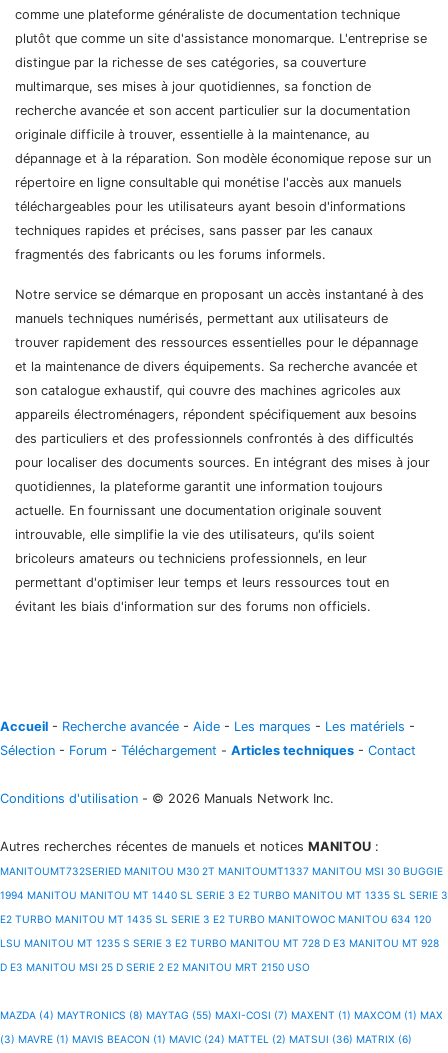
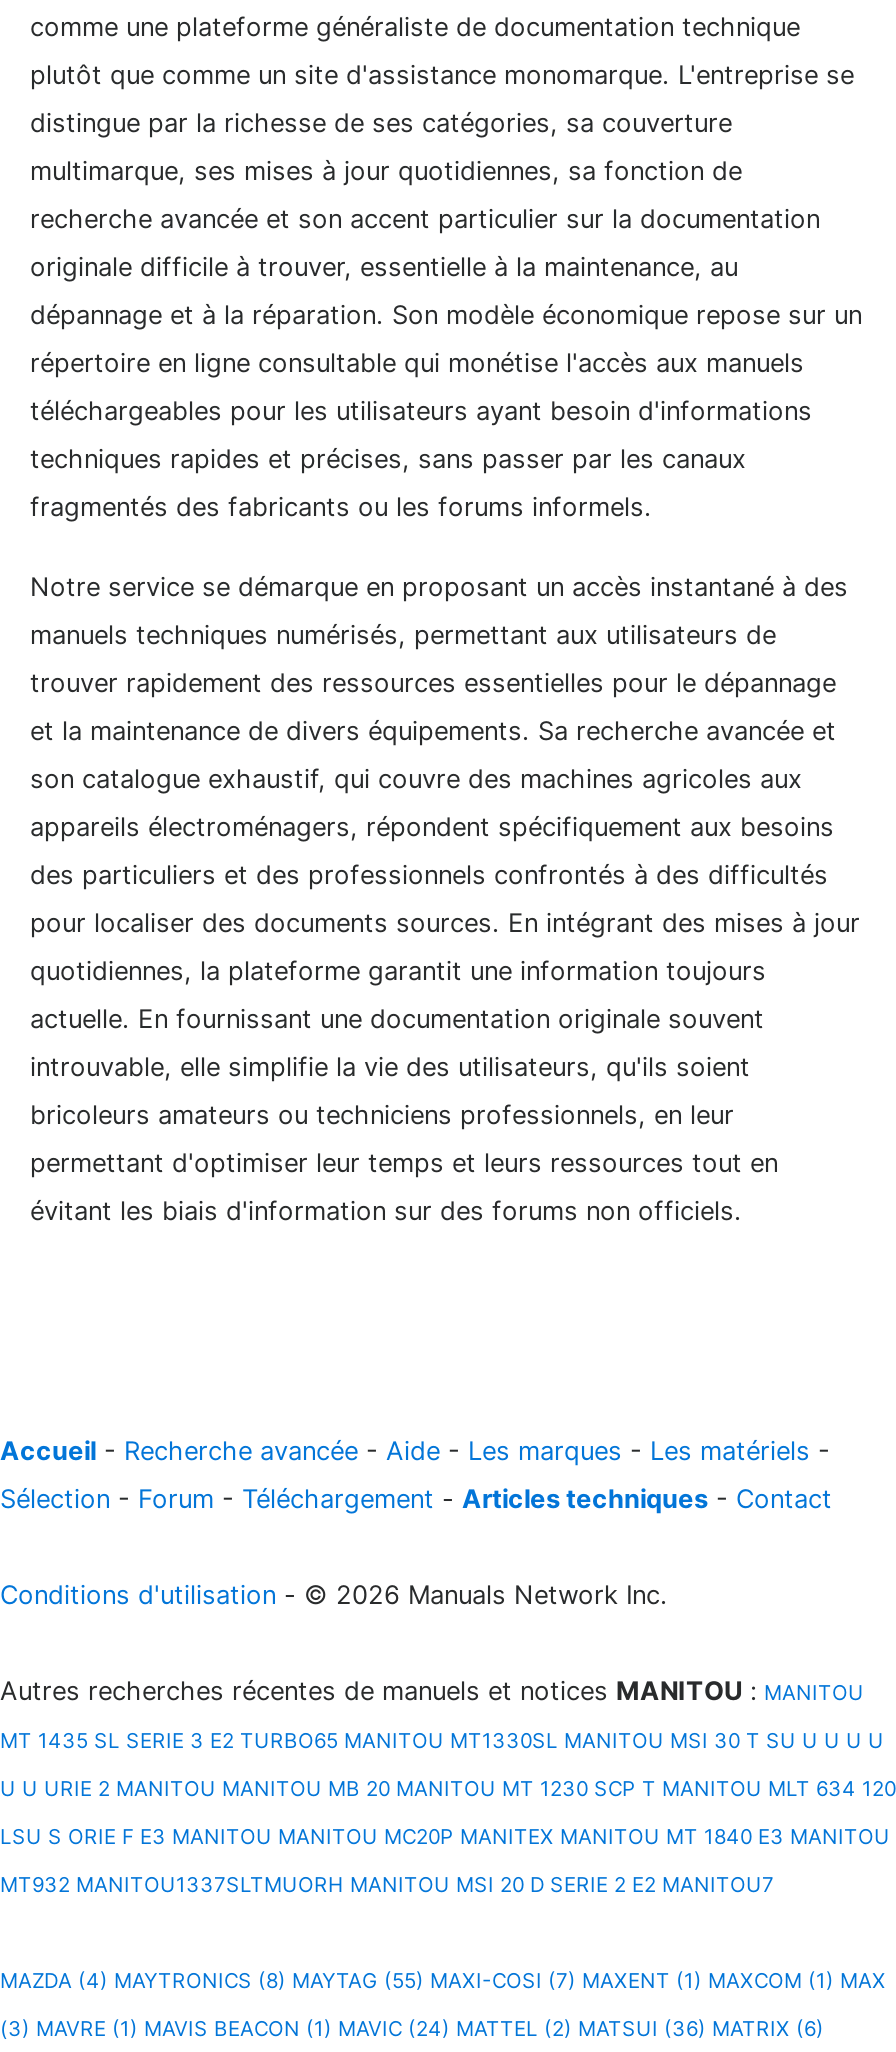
[0,839,448,973] Autres recherches récentes de manuels et notices MANITOU: | MANITOUMT732SERIED MANITOU M30 2T MANITOUMT1337 MANITOU MSI 30 BUGGIE | 1994 MANITOU MANITOU MT 1440 SL SERIE 3 E2 TURBO MANITOU MT 1335 SL SERIE 3 | E2 TURBO MANITOU MT 1435 SL SERIE 3 E2 TURBO MANITOWOC MANITOU 634 120 | LSU MANITOU MT 1235 S SERIE 3 E2 TURBO MANITOU MT 728 D E3 MANITOU MT 928 | D E3 MANITOU MSI 25 D SERIE 2 E2 MANITOU MRT 2150 USO -> [0,1676,896,1896] Autres recherches récentes de manuels et notices MANITOU: MANITOU | MT 1435 SL SERIE 3 E2 TURBO65 MANITOU MT1330SL MANITOU MSI 30 T SU U U U U | U U URIE 2 MANITOU MANITOU MB 20 MANITOU MT 1230 SCP T MANITOU MLT 634 120 | LSU S ORIE F E3 MANITOU MANITOU MC20P MANITEX MANITOU MT 1840 E3 MANITOU | MT932 MANITOU1337SLTMUORH MANITOU MSI 20 D SERIE 2 E2 MANITOU7

